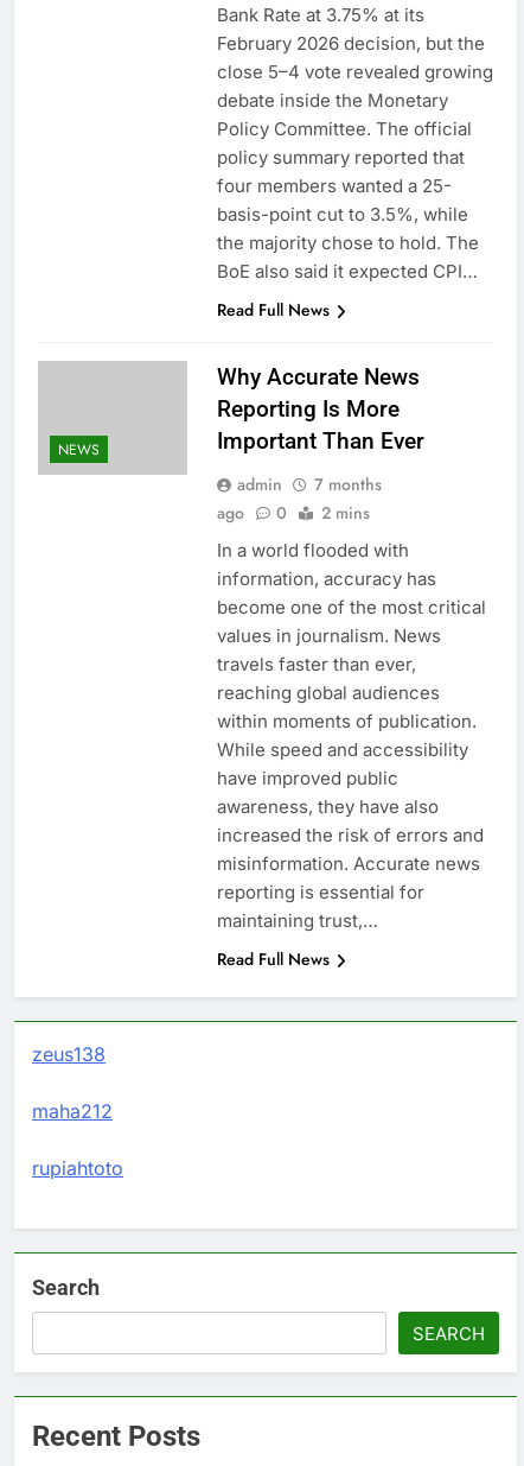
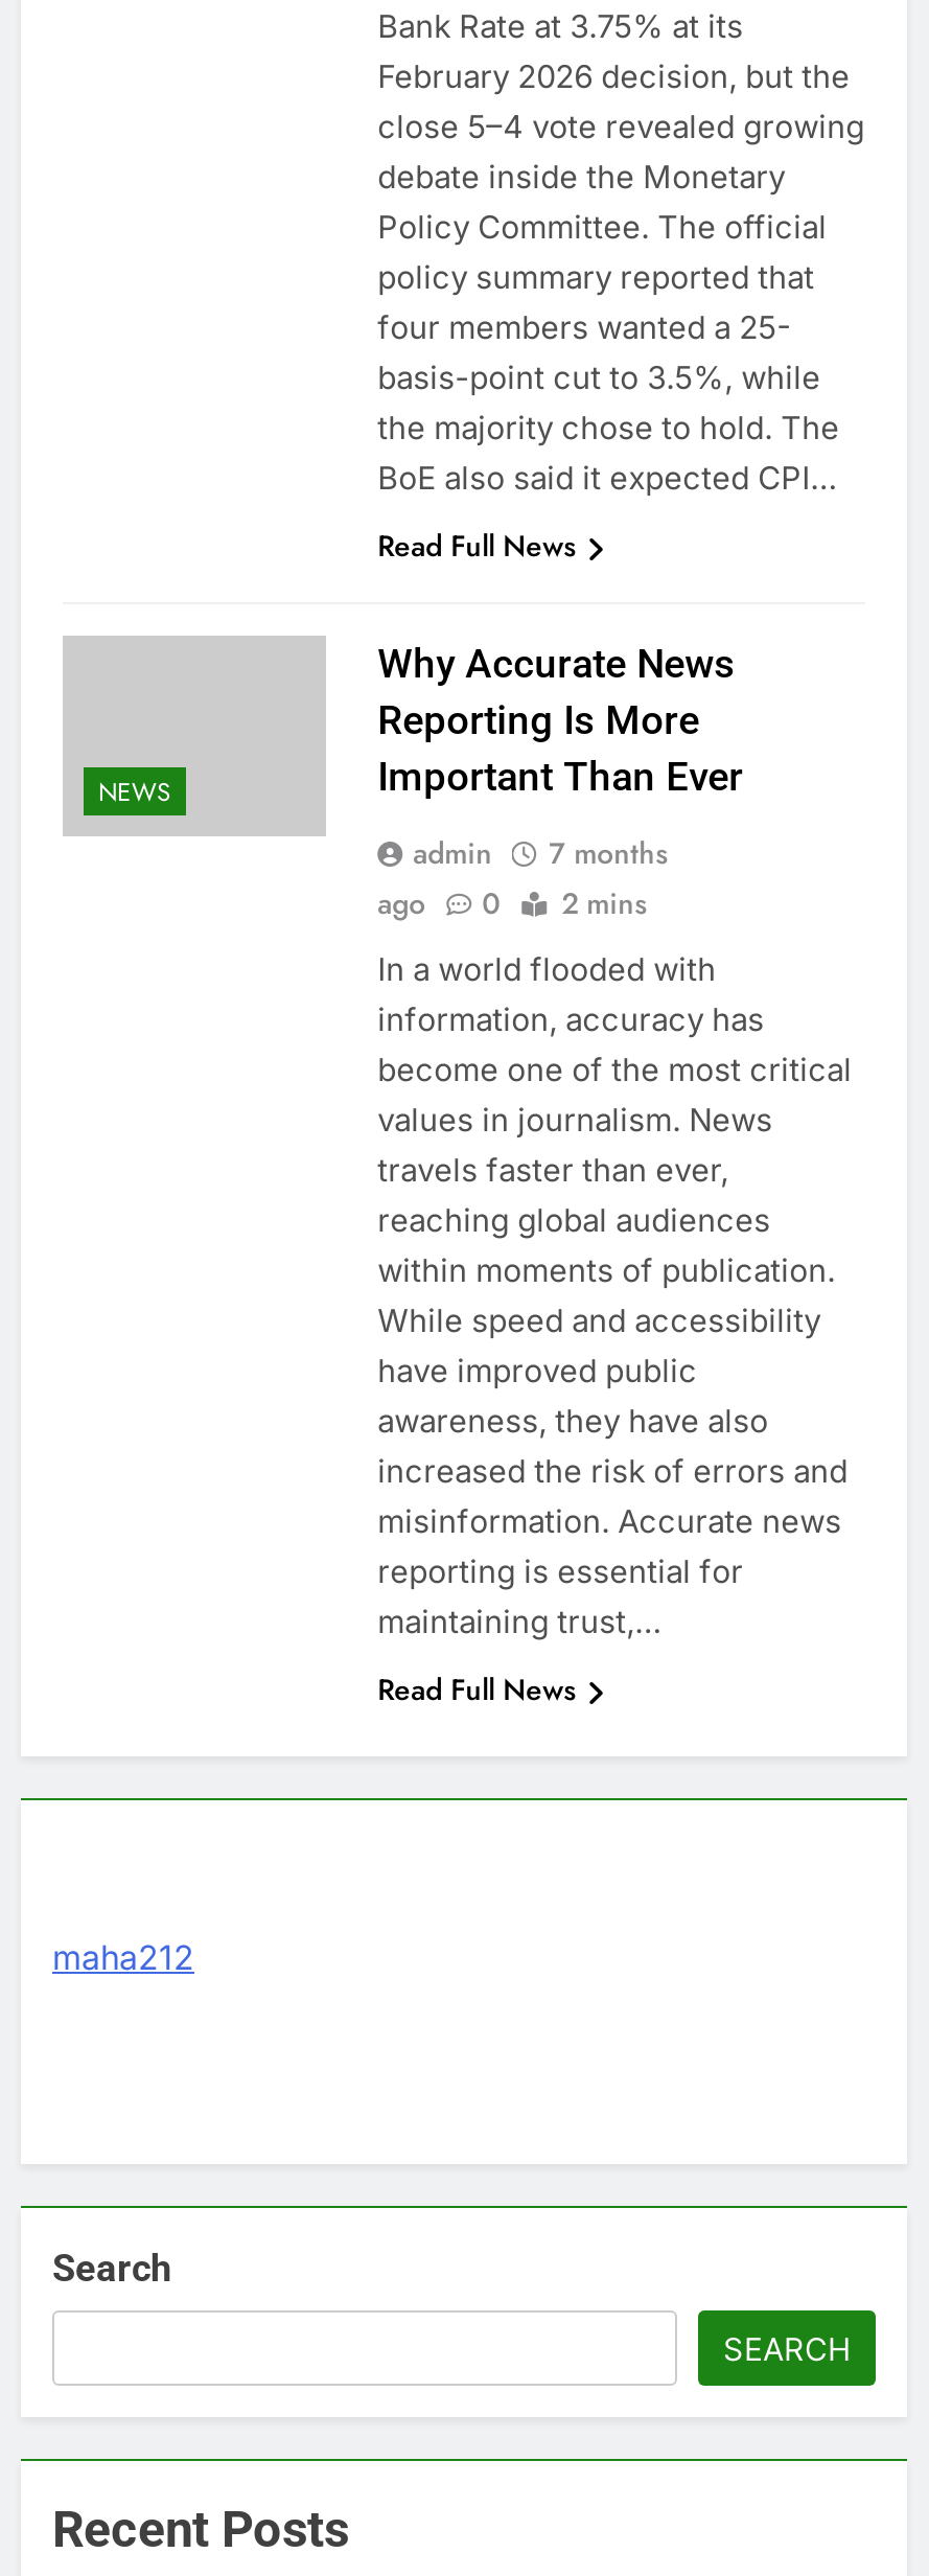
[32,1042,106,1066] zeus138 -> none
[32,1156,123,1180] rupiahtoto -> none

